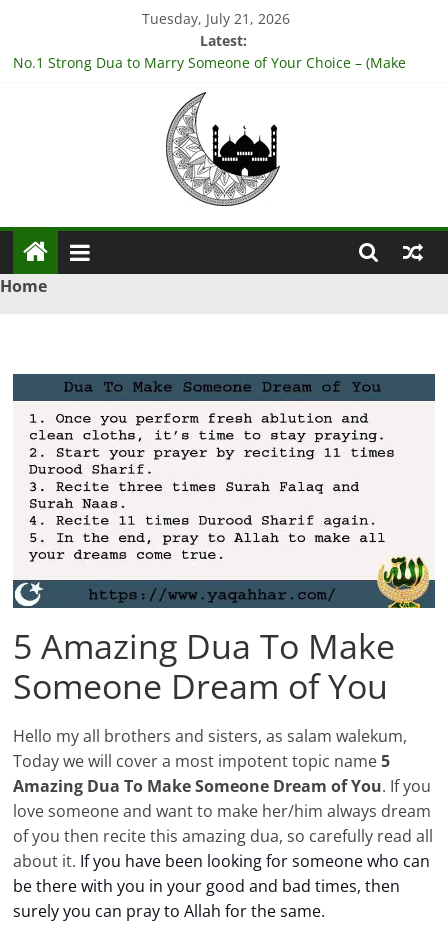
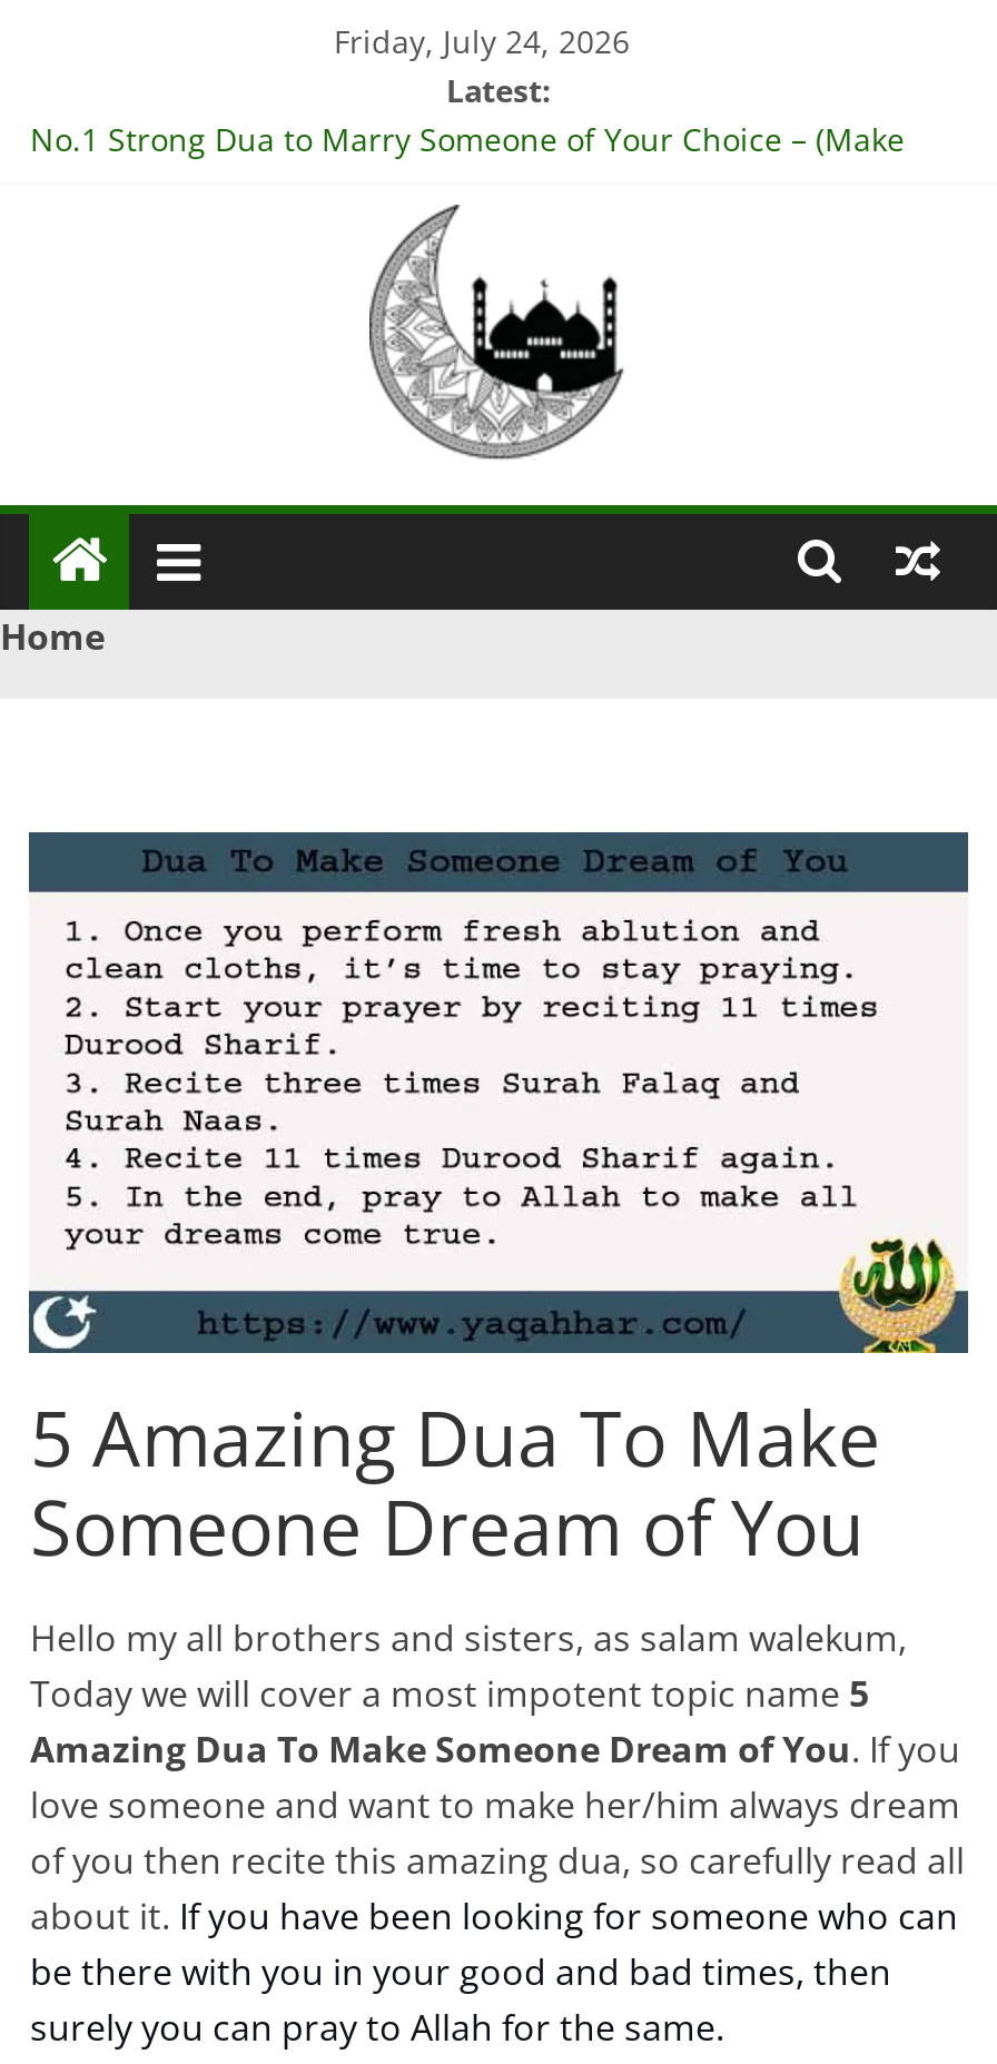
[142,9,290,28] Tuesday, July 21, 2026 -> [334,20,630,62] Friday, July 24, 2026

